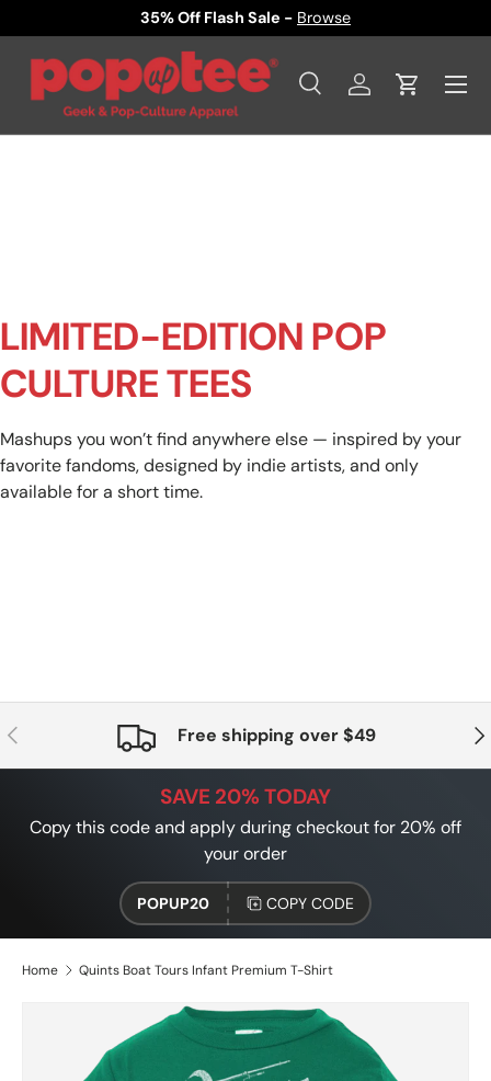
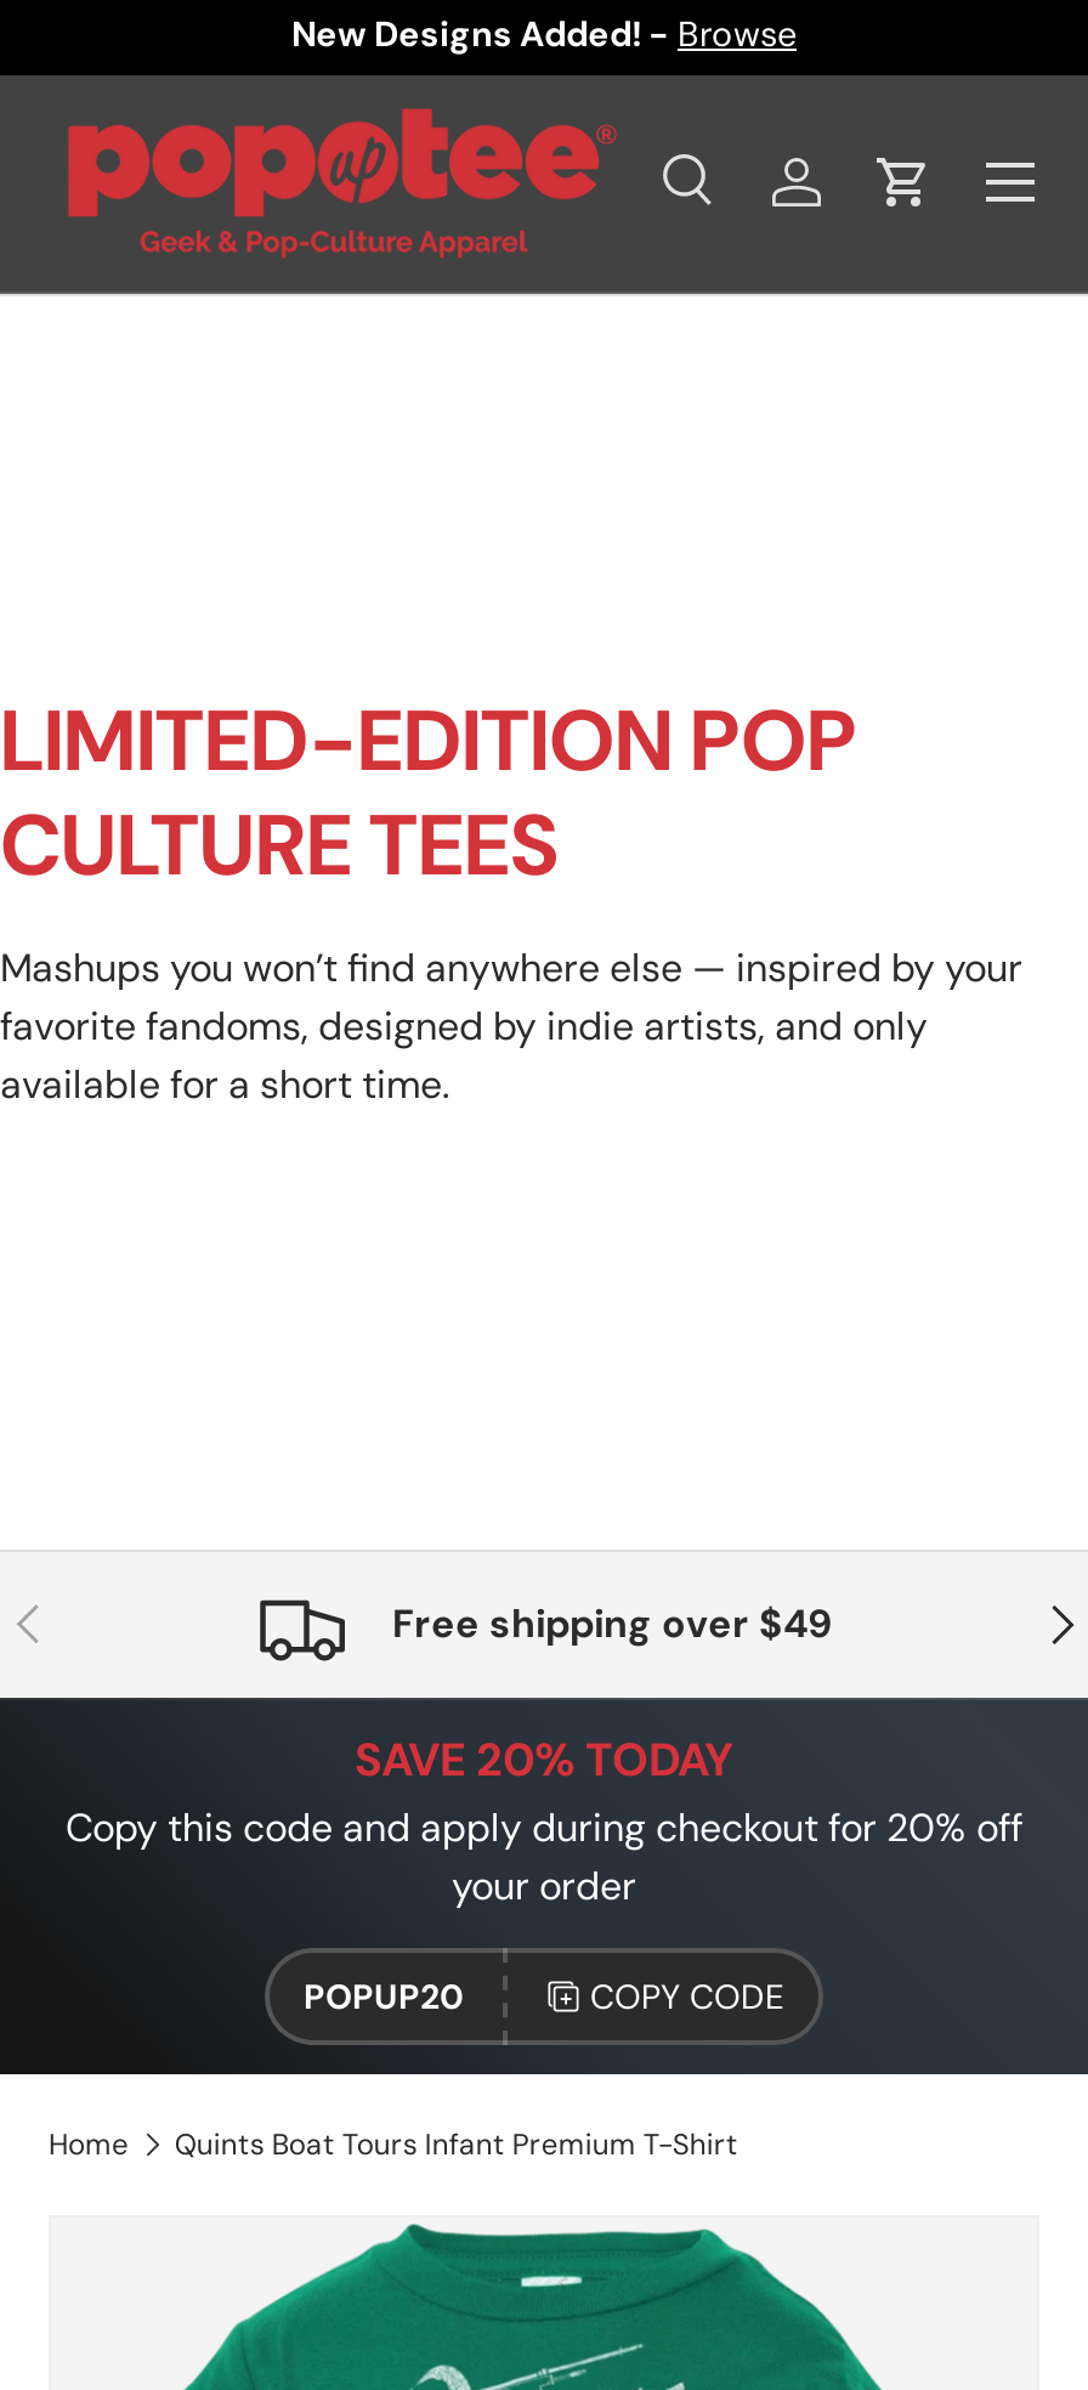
[140,8,351,27] 35% Off Flash Sale - Browse -> [291,12,797,56] New Designs Added! - Browse

